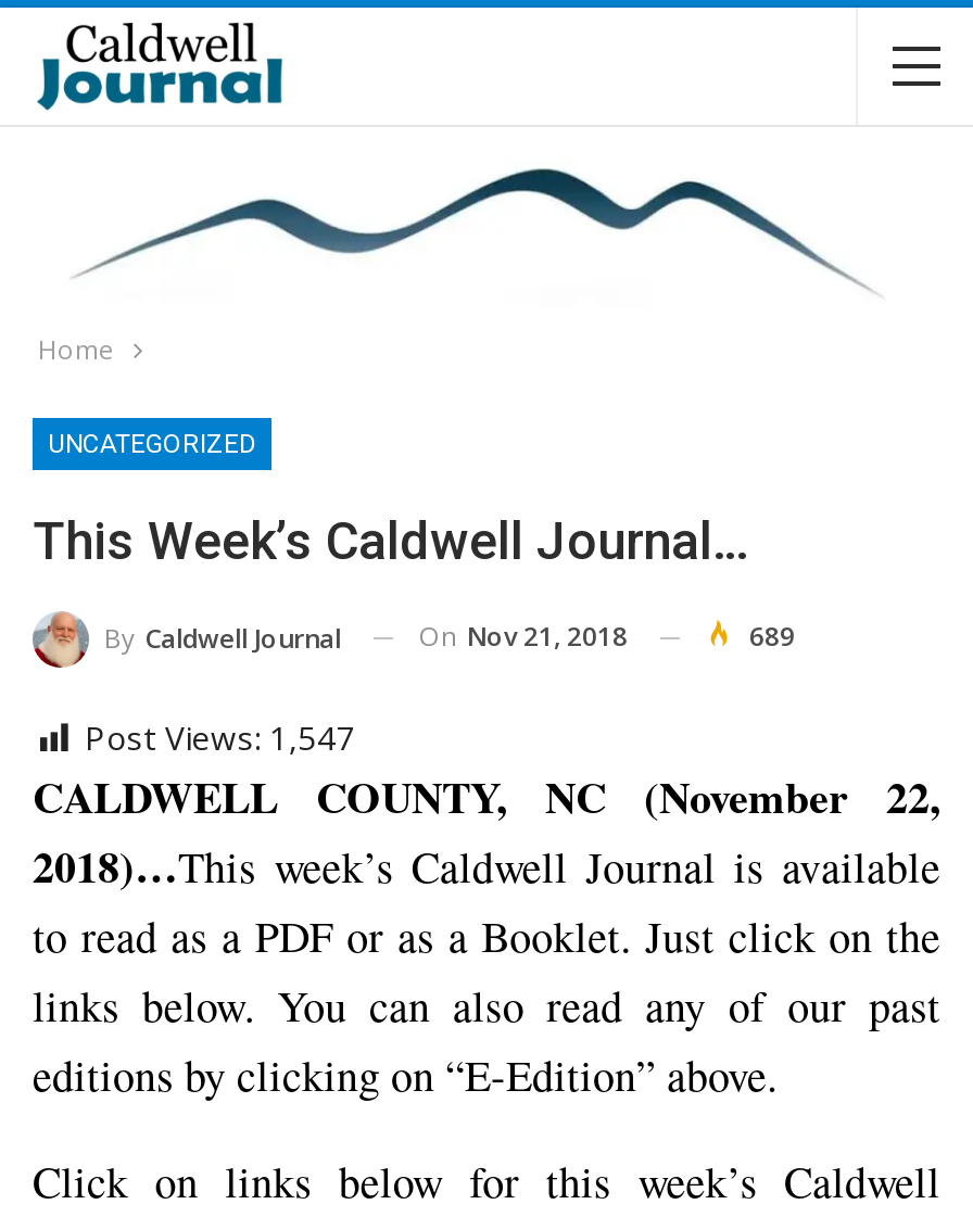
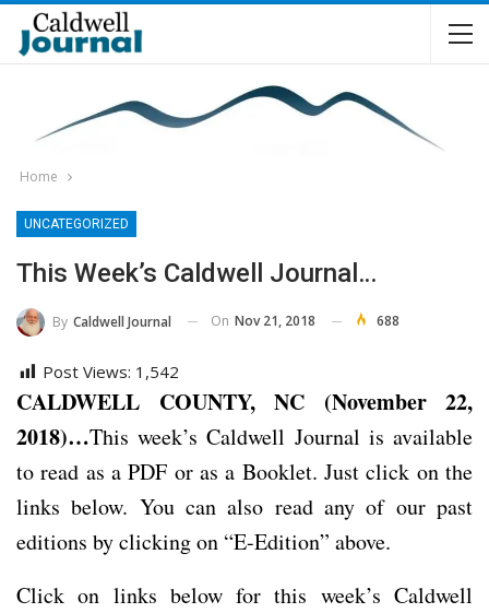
[749,618,795,655] 689 -> [377,311,399,330] 688
[85,715,356,758] Post Views: 1,547 -> [43,360,179,382] Post Views: 1,542

